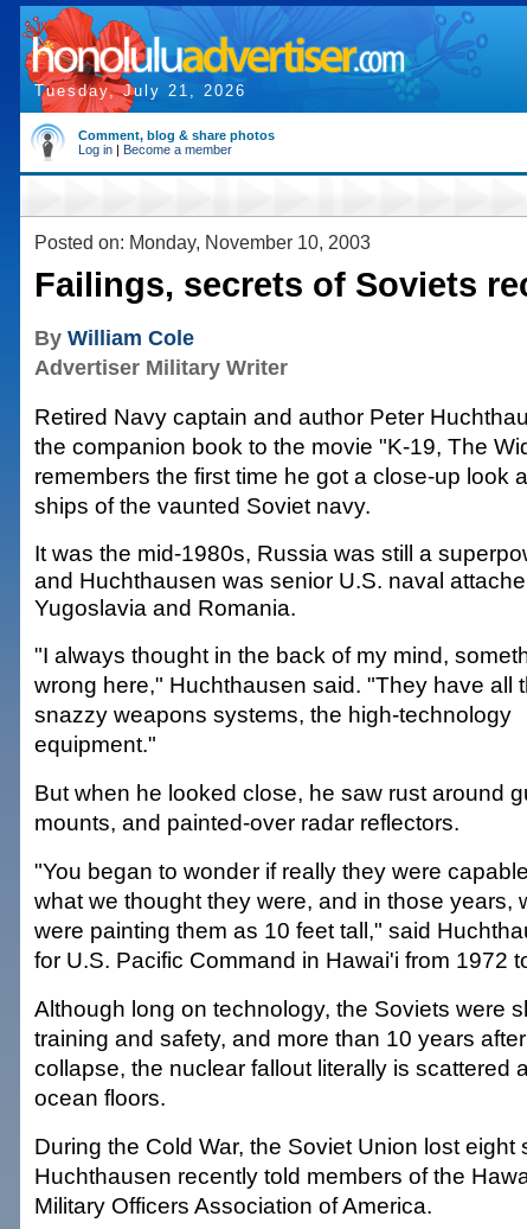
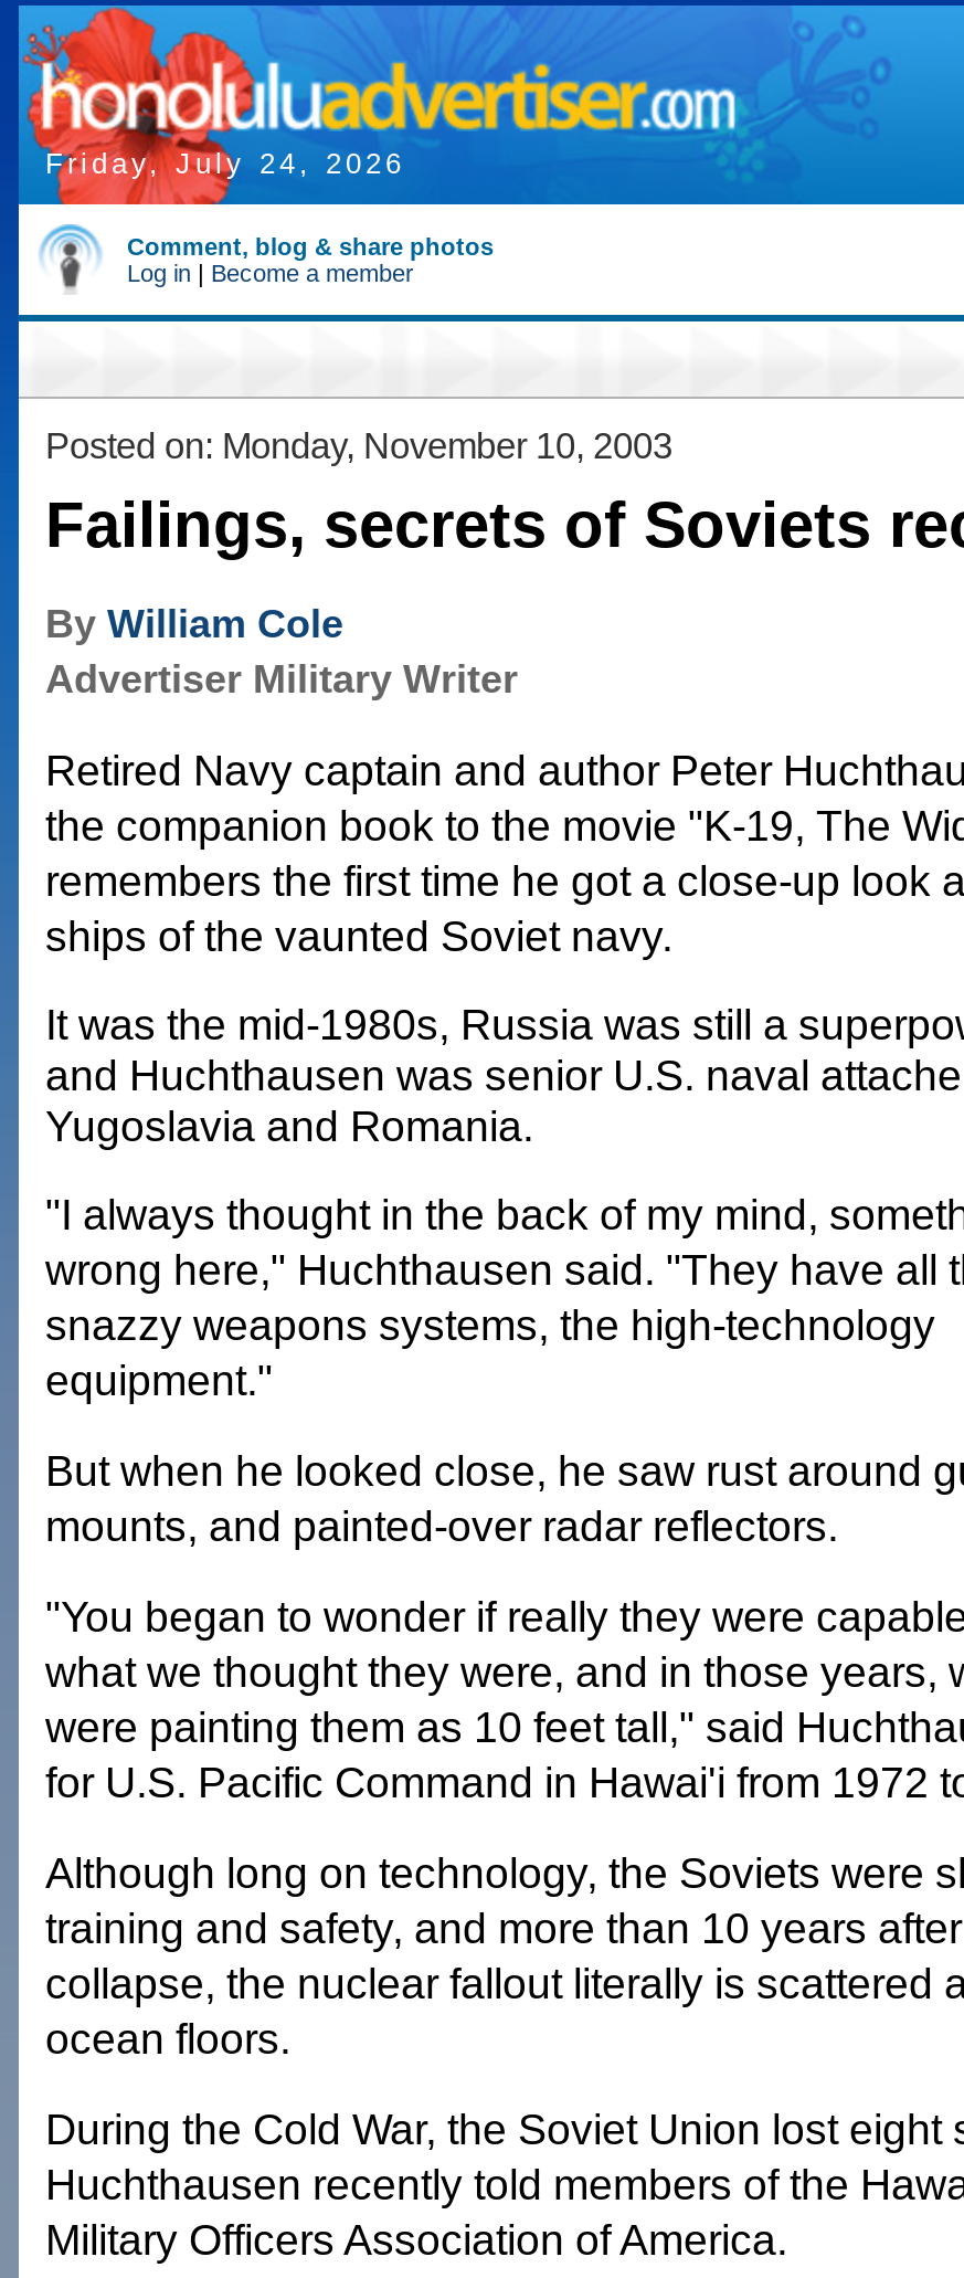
[34,82,246,100] Tuesday, July 21, 2026 -> [45,147,405,180] Friday, July 24, 2026

